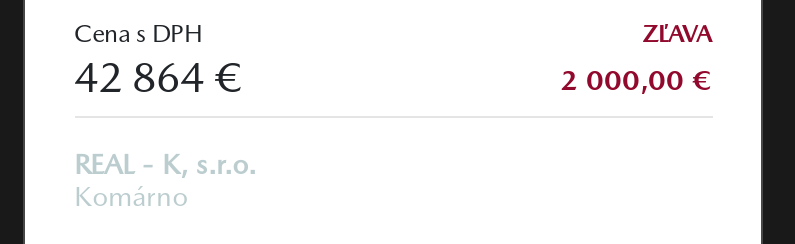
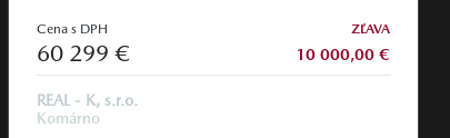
[74,51,244,101] 42 864 € -> [36,39,131,66] 60 299 €
[560,63,712,95] 2 000,00 € -> [296,45,391,63] 10 000,00 €

